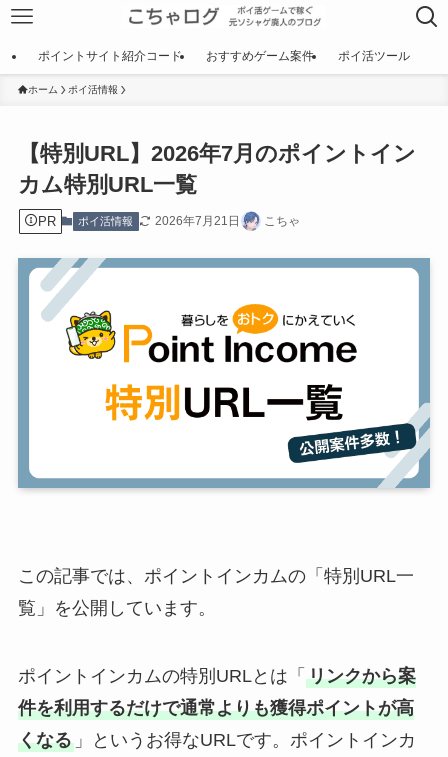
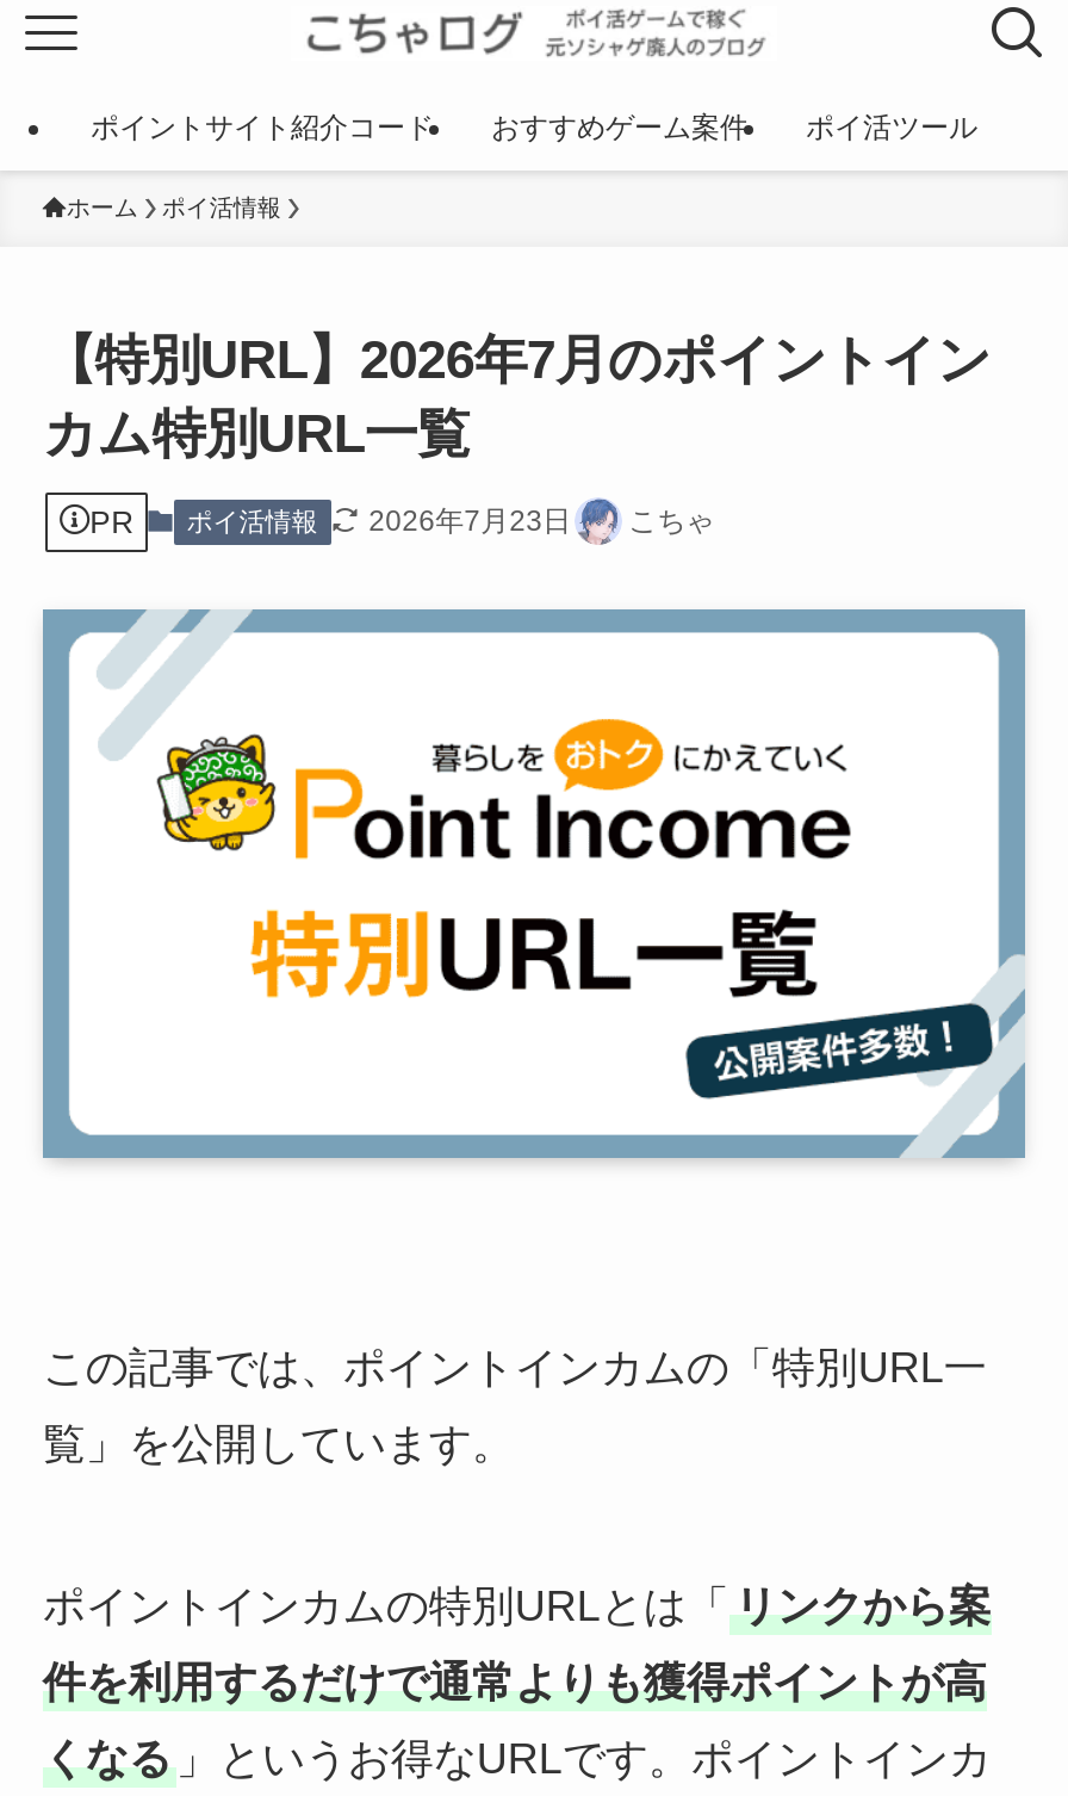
[38,214,300,229] PR ポイ活情報 2026年7月21日 こちゃ -> [90,504,714,540] PR ポイ活情報 2026年7月23日 こちゃ

